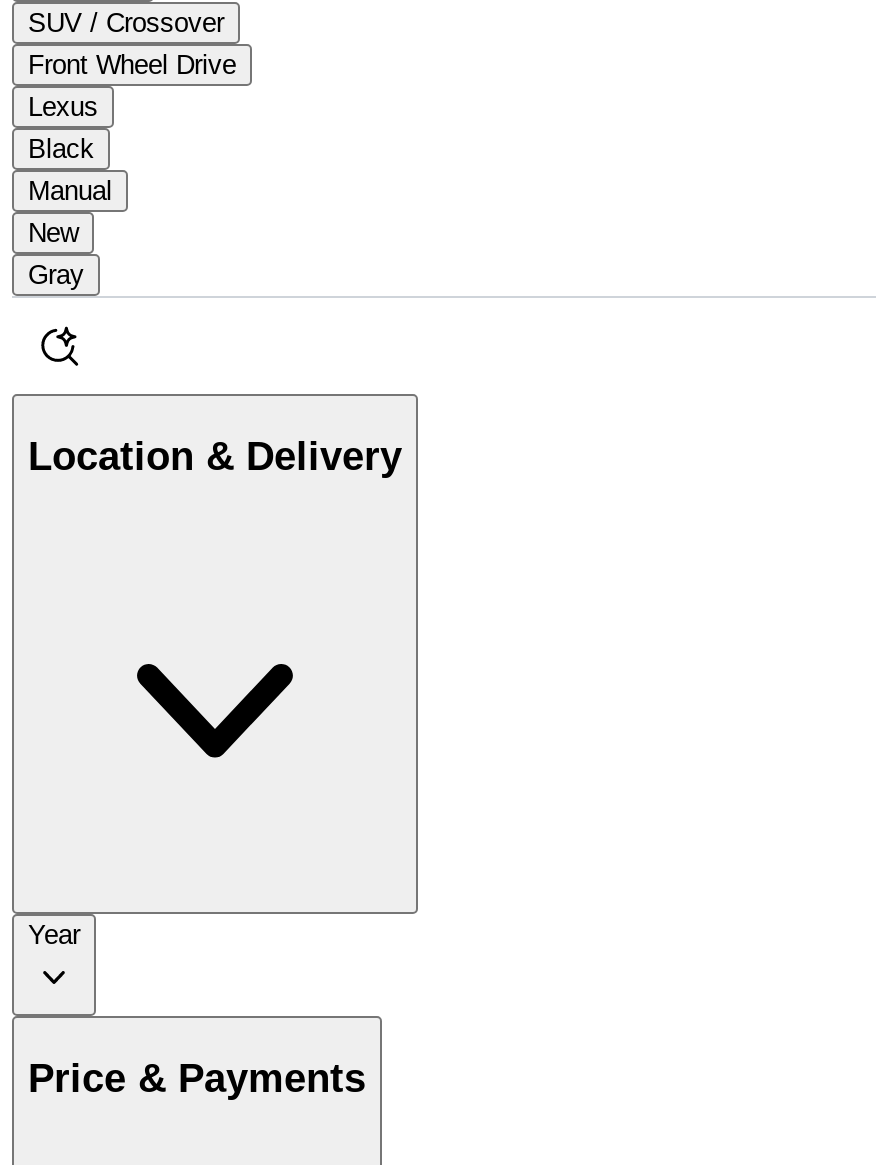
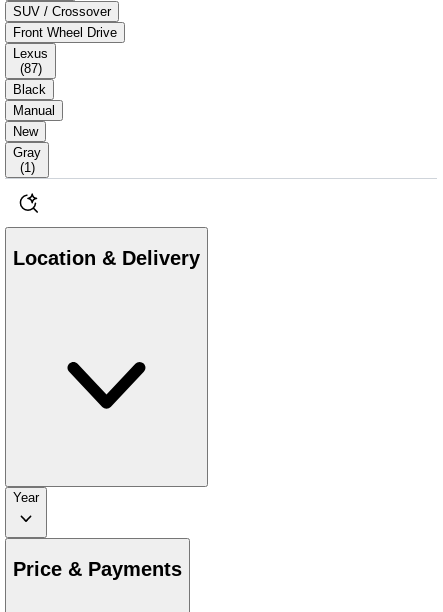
none -> [19,61,41,76] (87)
none -> [19,160,34,175] (1)

